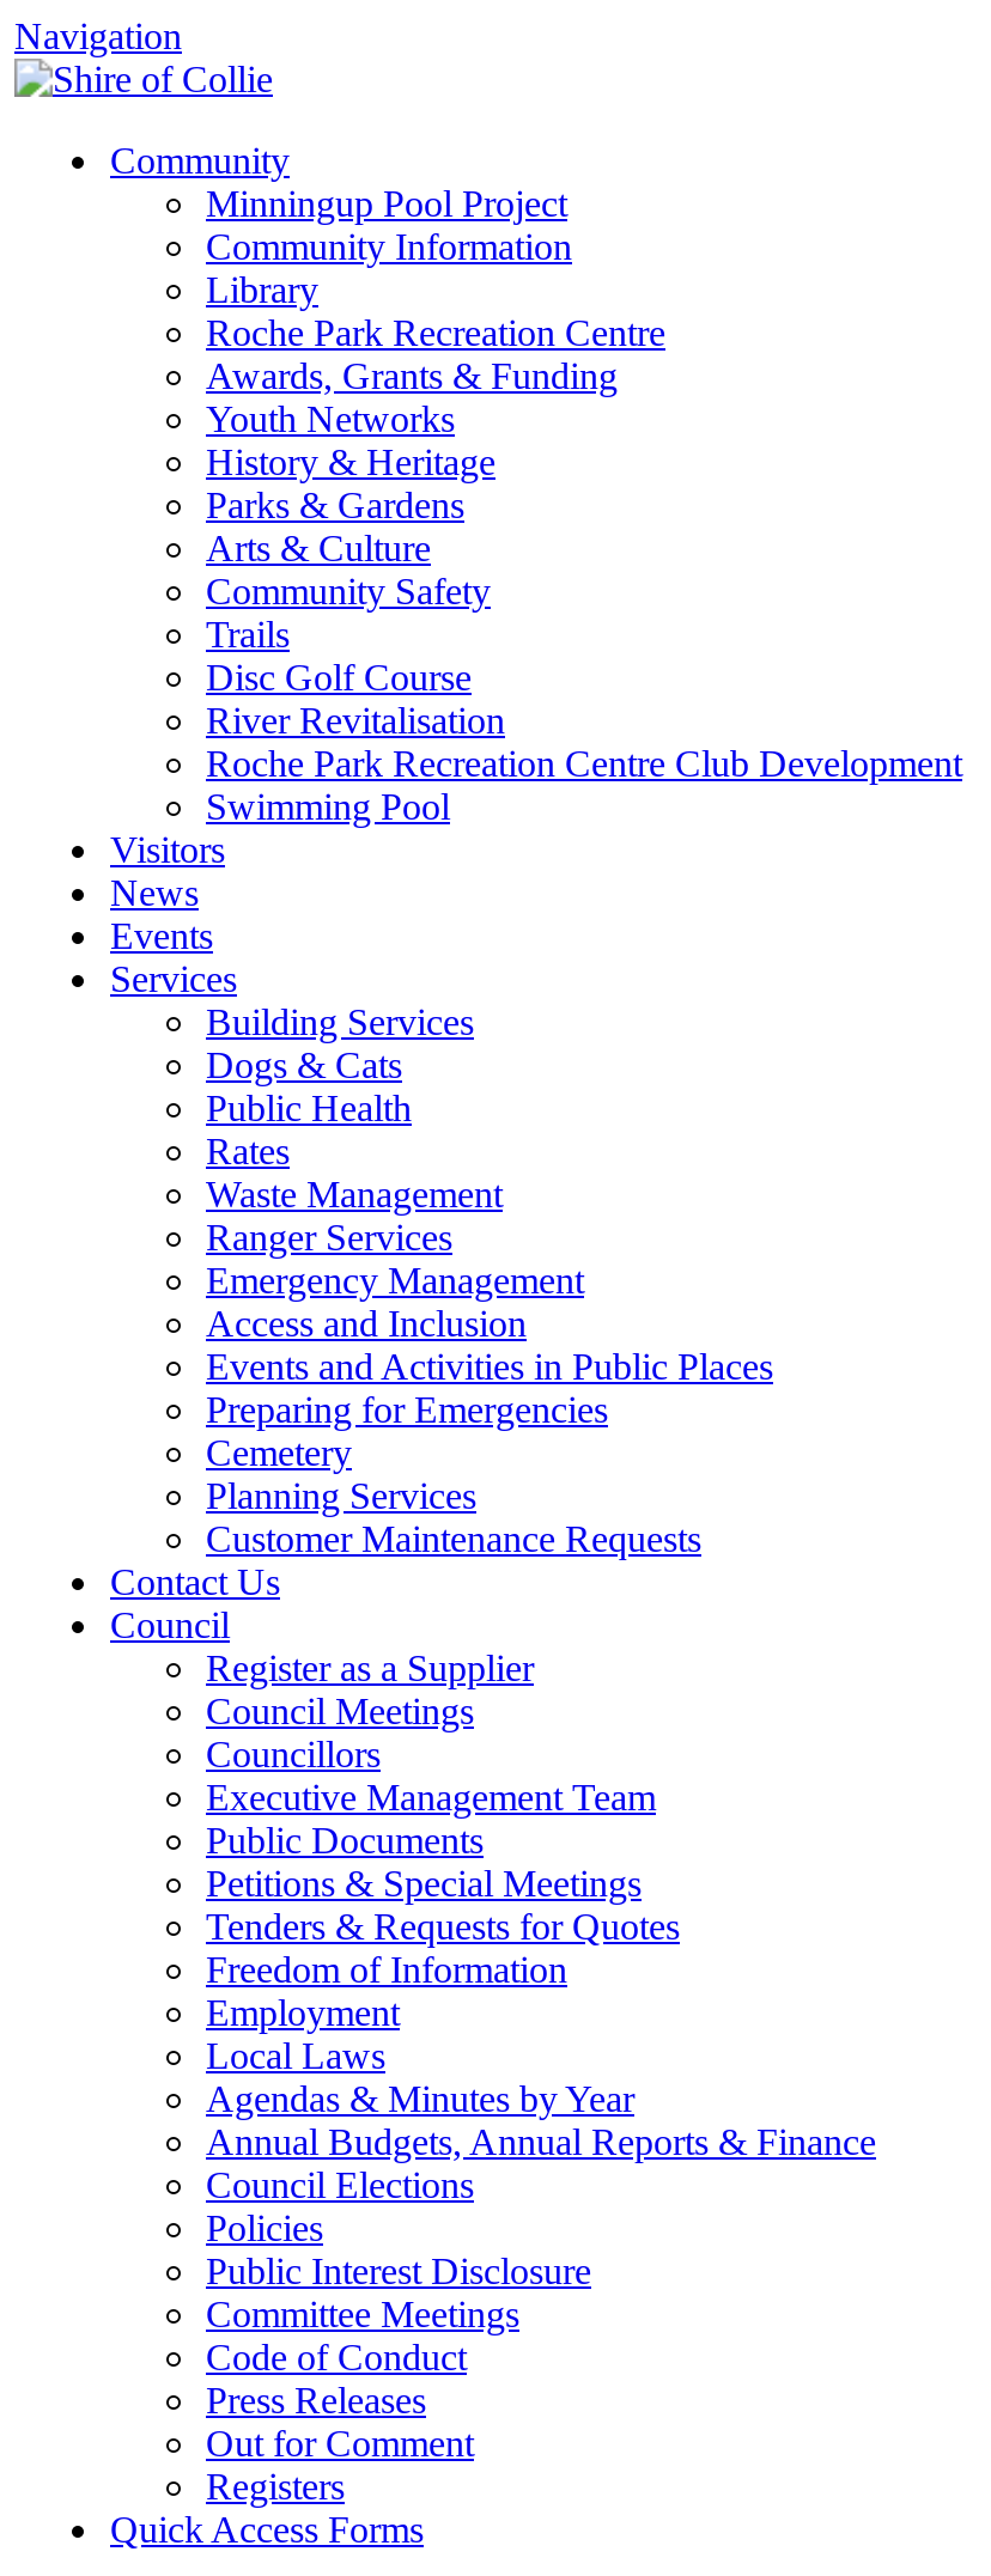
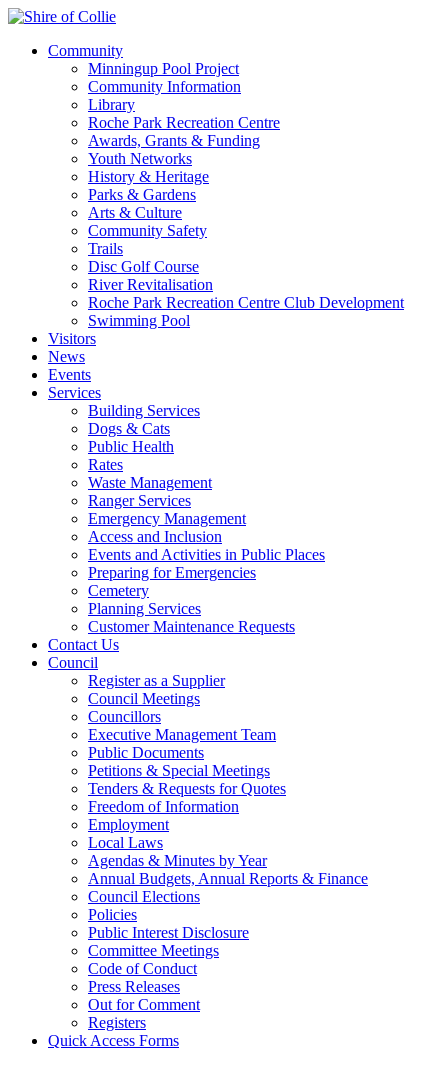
[14,16,182,56] Navigation -> none

